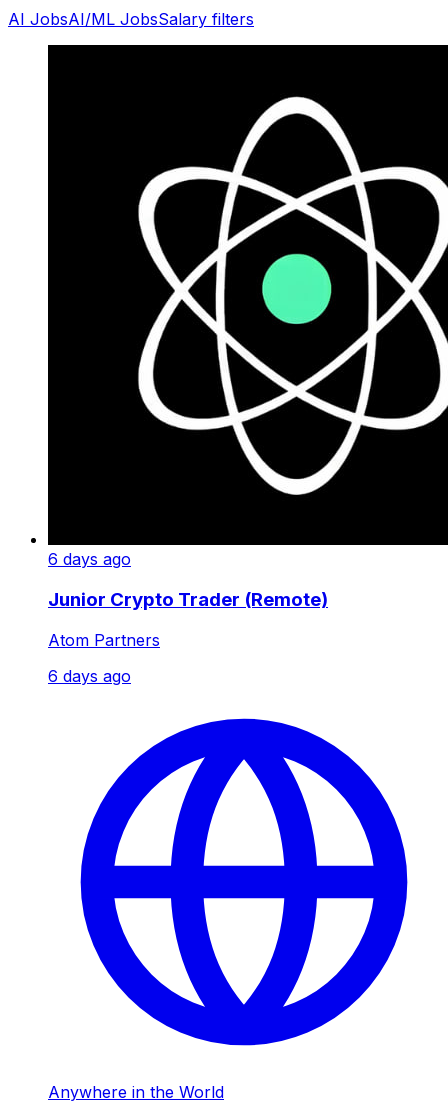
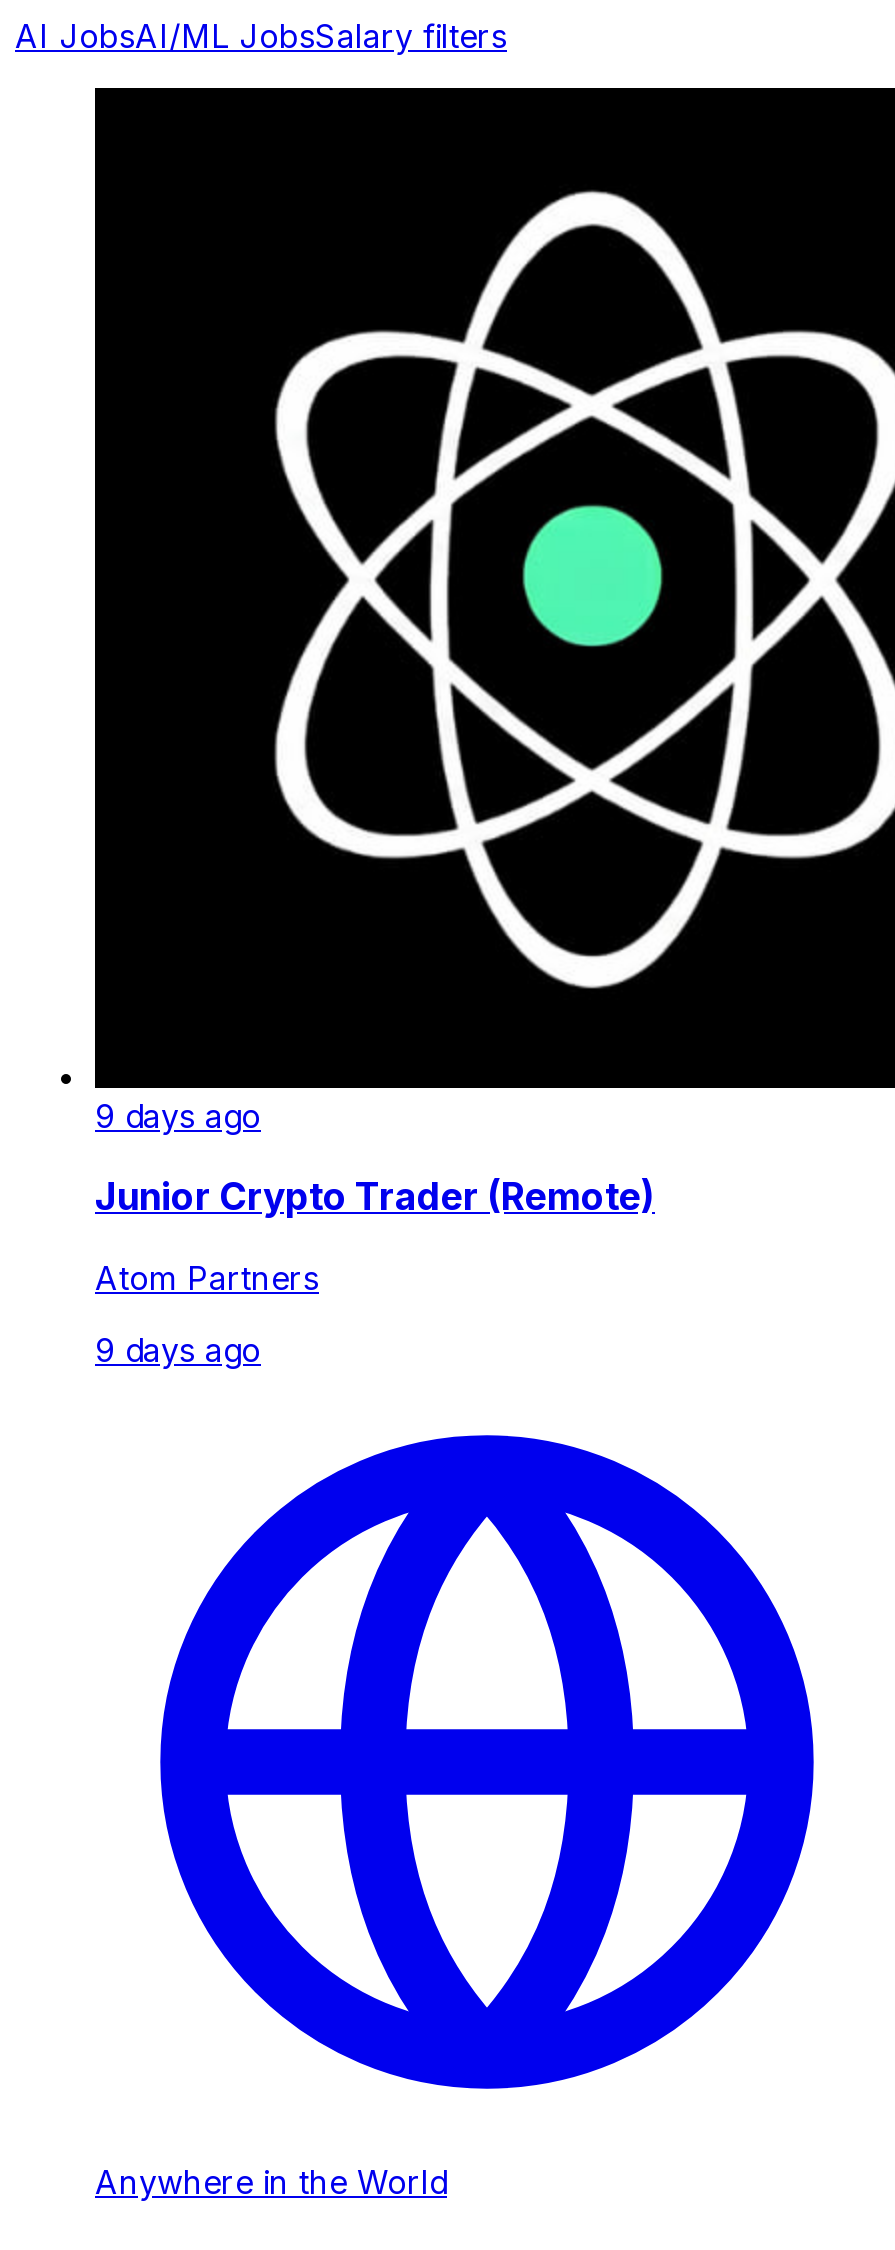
[48,549,131,569] 6 days ago -> [95,1096,261,1136] 9 days ago
[48,665,131,685] 6 days ago -> [95,1329,261,1369] 9 days ago

